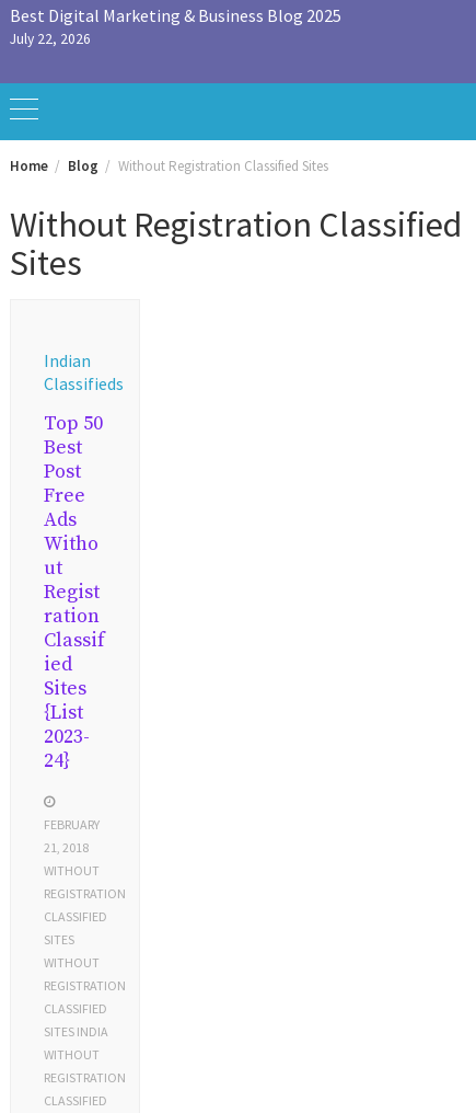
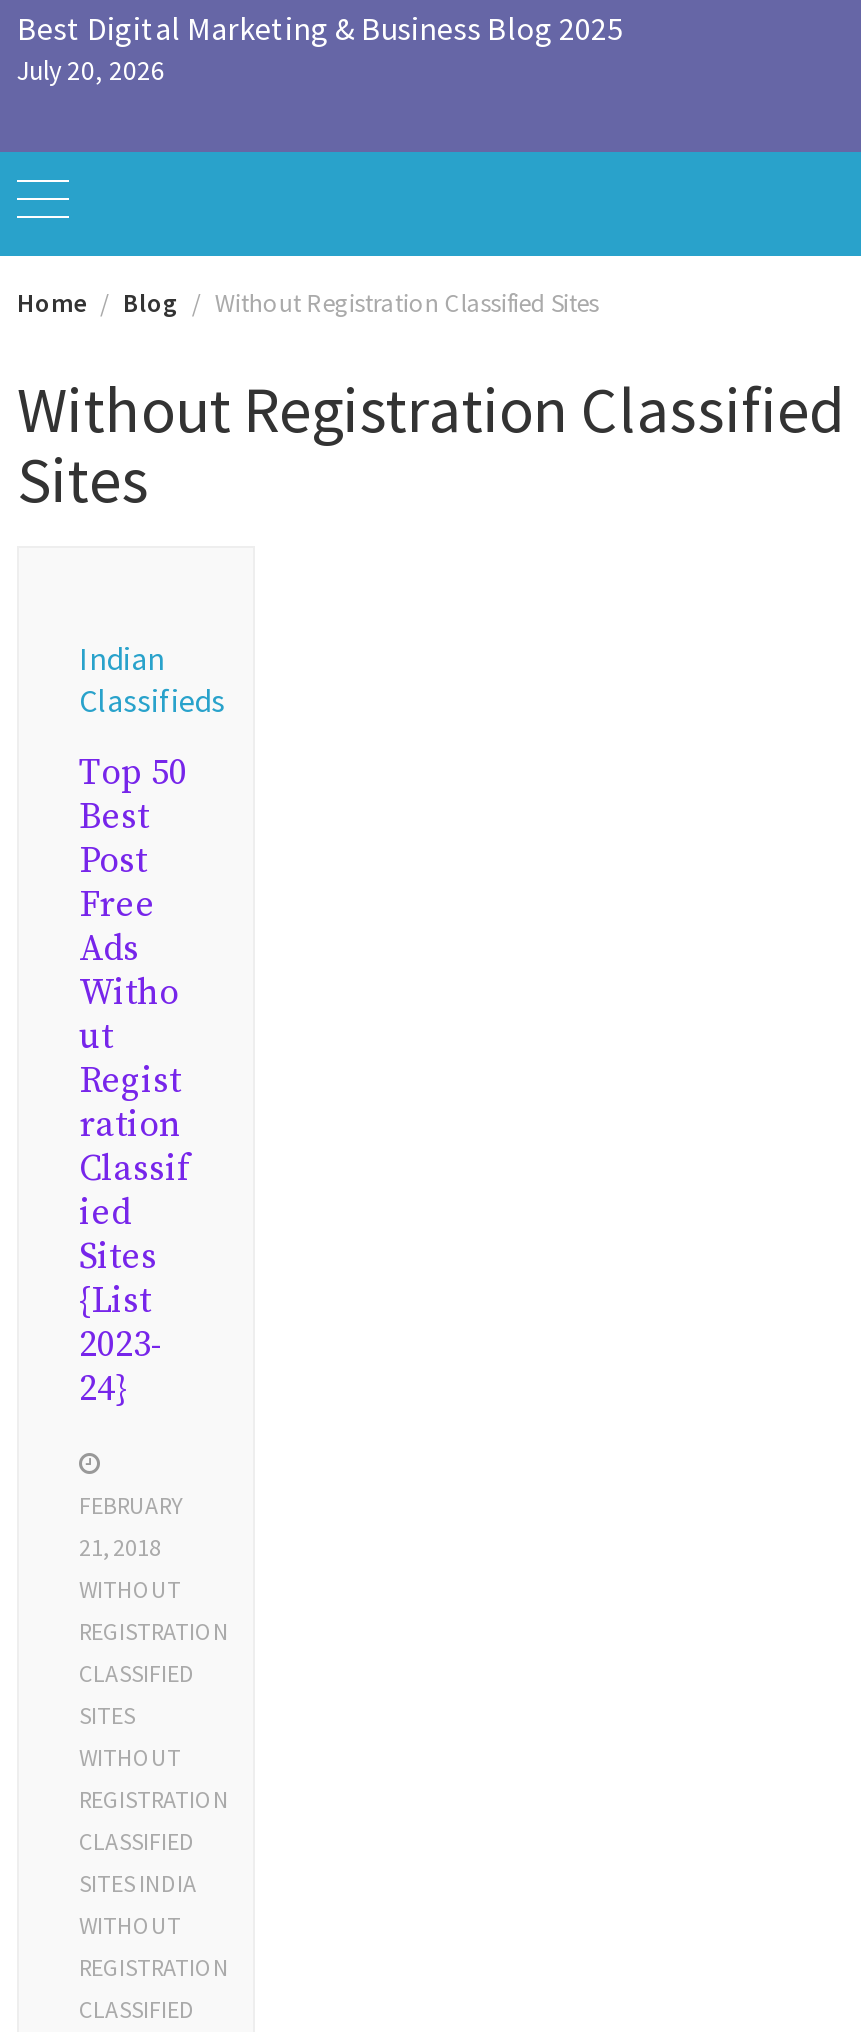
[10,30,91,48] July 22, 2026 -> [17,54,165,88] July 20, 2026

